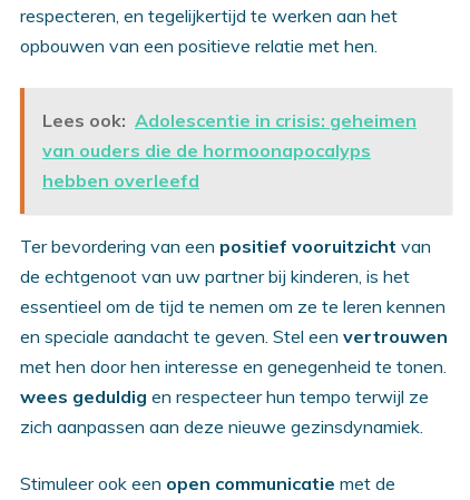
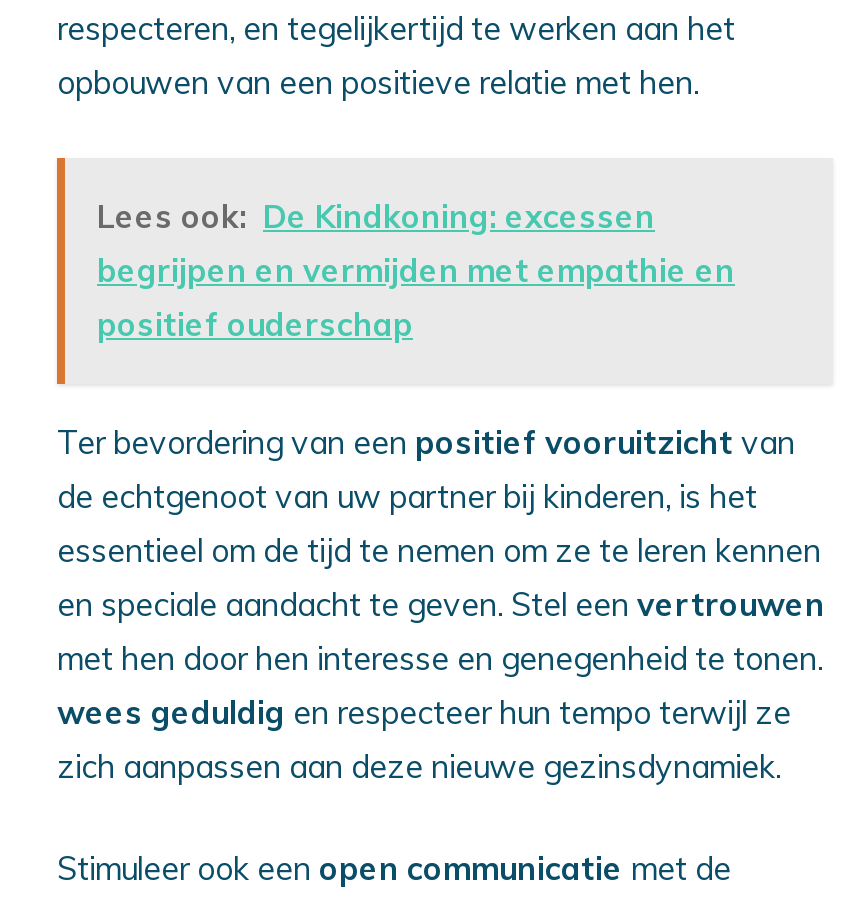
[42,109,417,192] Lees ook: Adolescentie in crisis: geheimen | van ouders die de hormoonapocalyps | hebben overleefd -> [97,196,735,344] Lees ook: De Kindkoning: excessen | begrijpen en vermijden met empathie en | positief ouderschap

